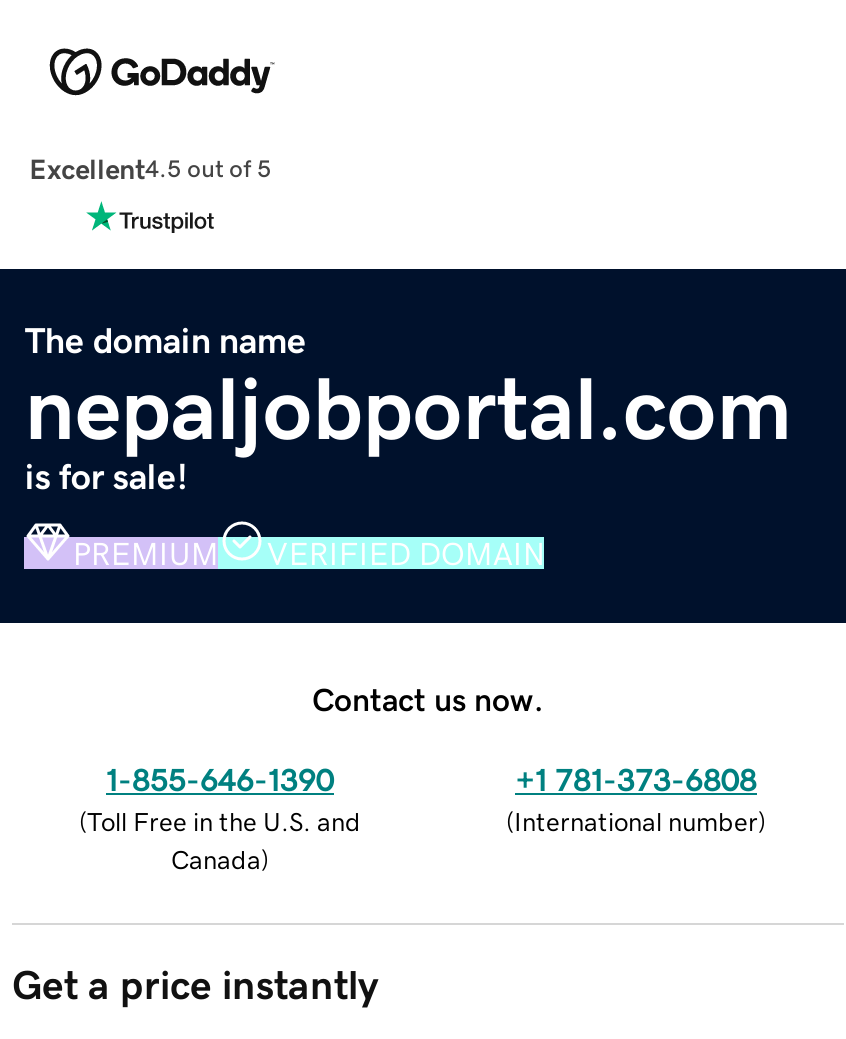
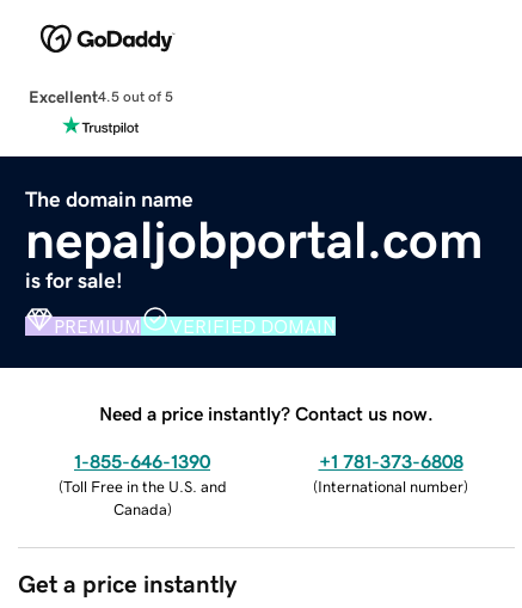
[312,682,544,714] Contact us now. -> [99,403,434,422] Need a price instantly? Contact us now.

